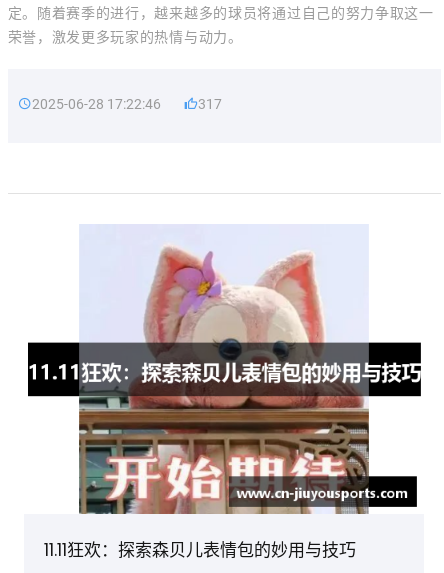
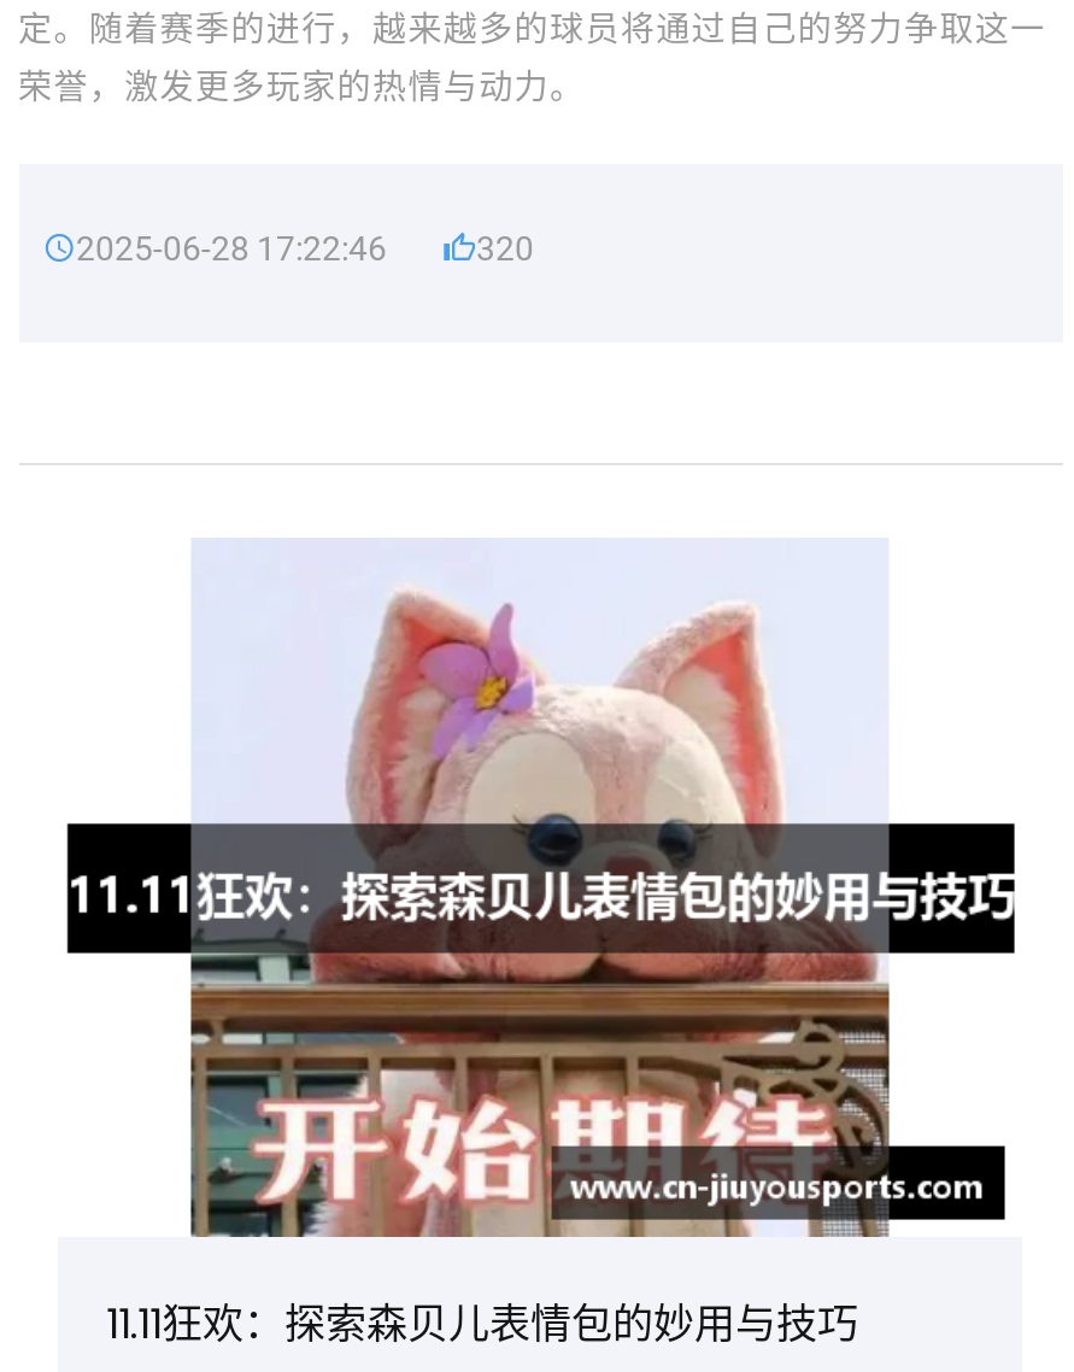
[197,96,221,112] 317 -> [476,230,534,269] 320

